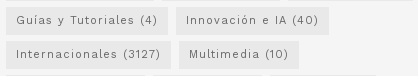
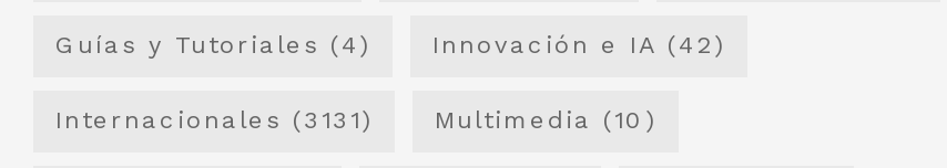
[186,14,319,27] Innovación e IA (40) -> [432,31,725,60] Innovación e IA (42)
[16,48,161,61] Internacionales (3127) -> [55,106,373,135] Internacionales (3131)

